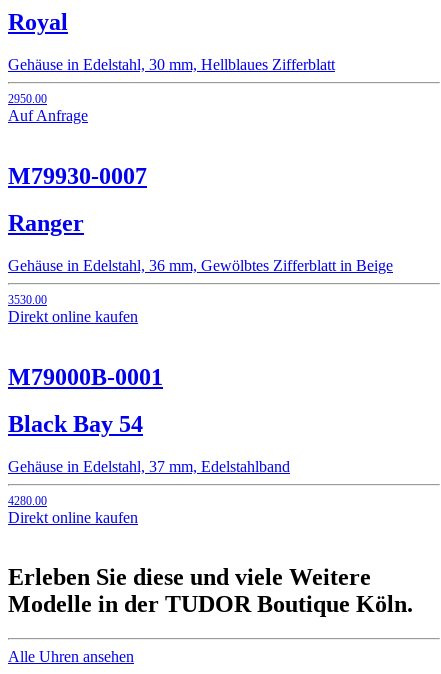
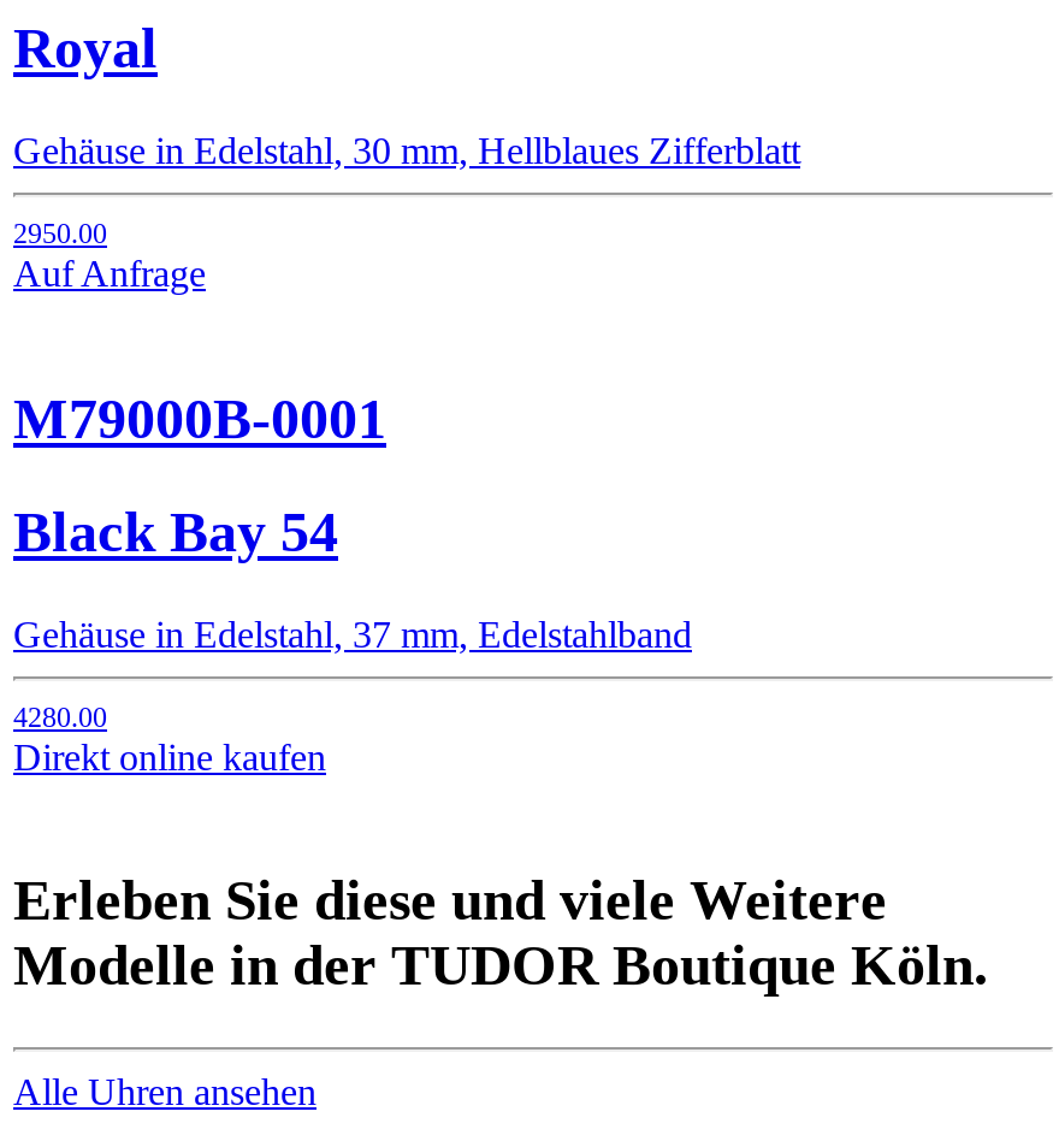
[8,163,393,325] M79930-0007 | Ranger | Gehäuse in Edelstahl, 36 mm, Gewölbtes Zifferblatt in Beige | 3530.00 | Direkt online kaufen -> none

